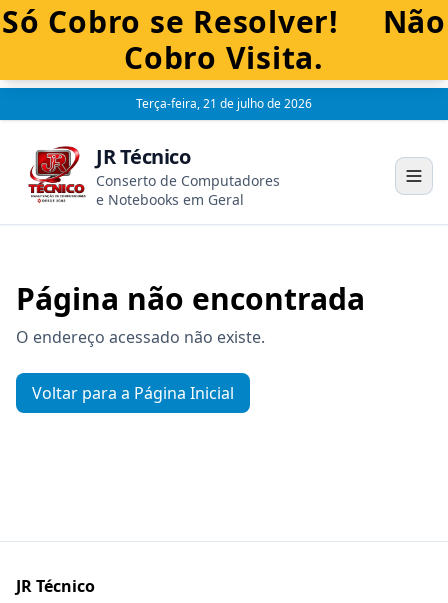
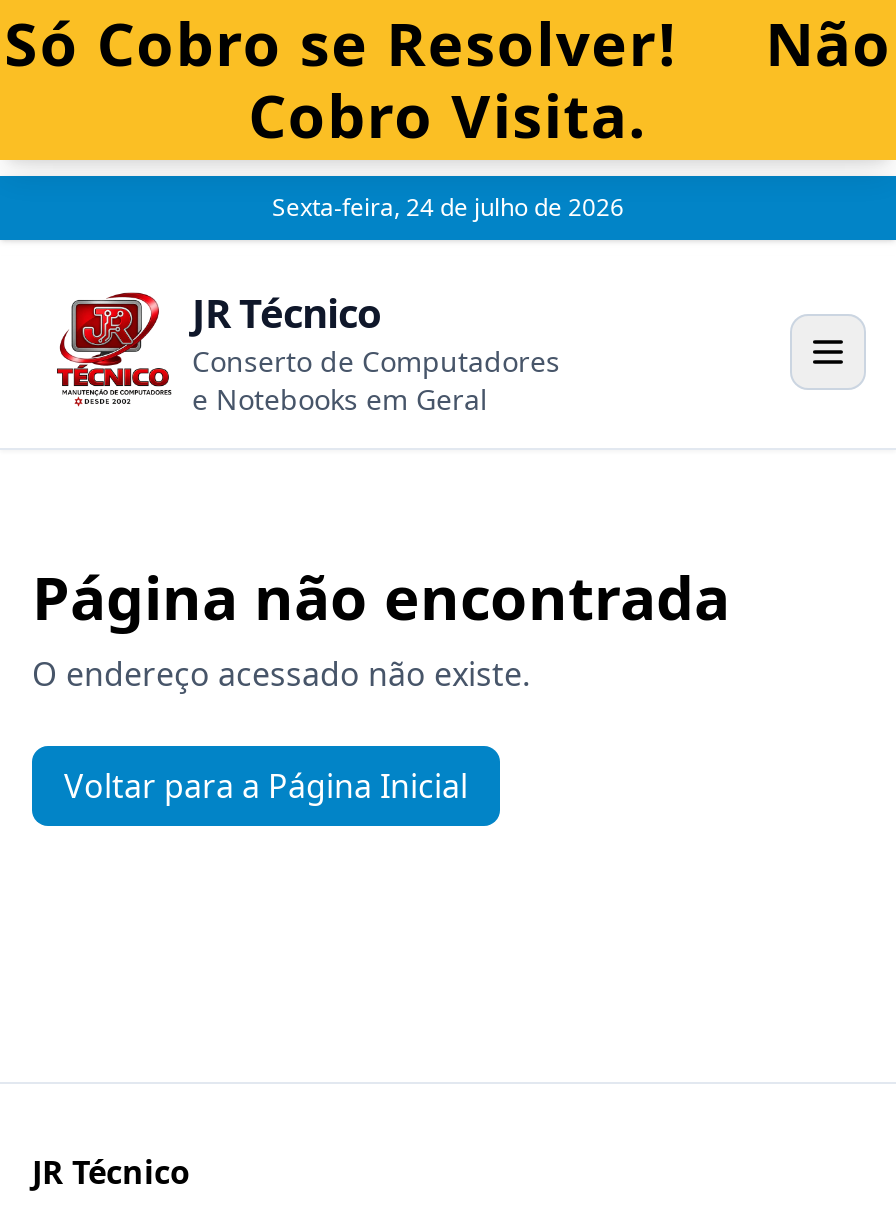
[136,95,312,112] Terça-feira, 21 de julho de 2026 -> [272,190,624,224] Sexta-feira, 24 de julho de 2026

